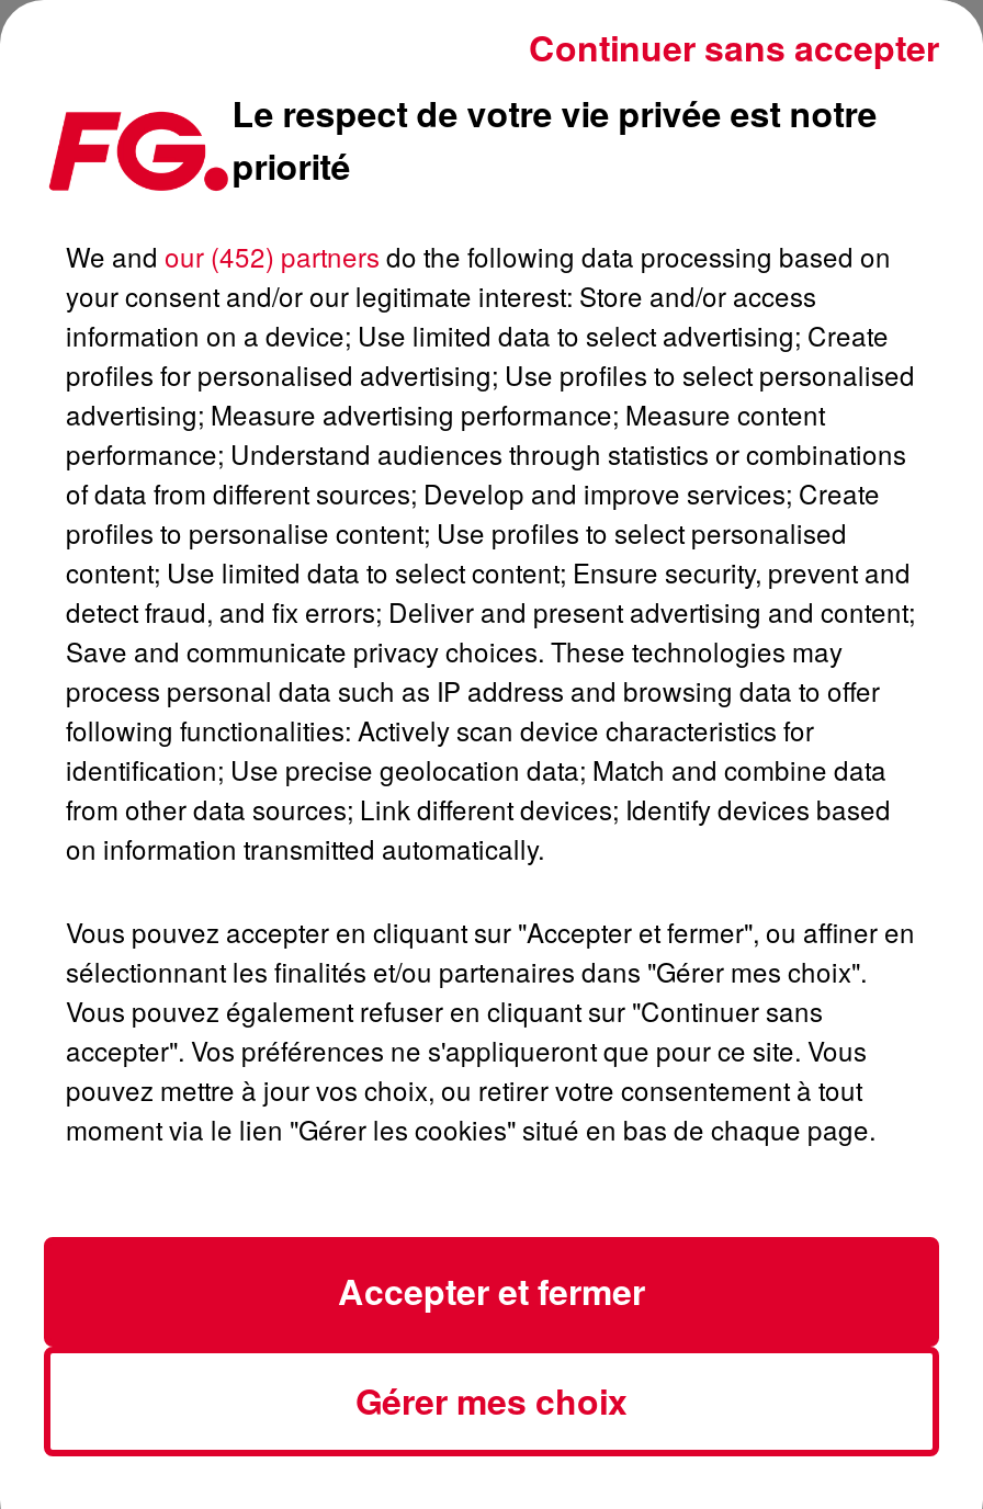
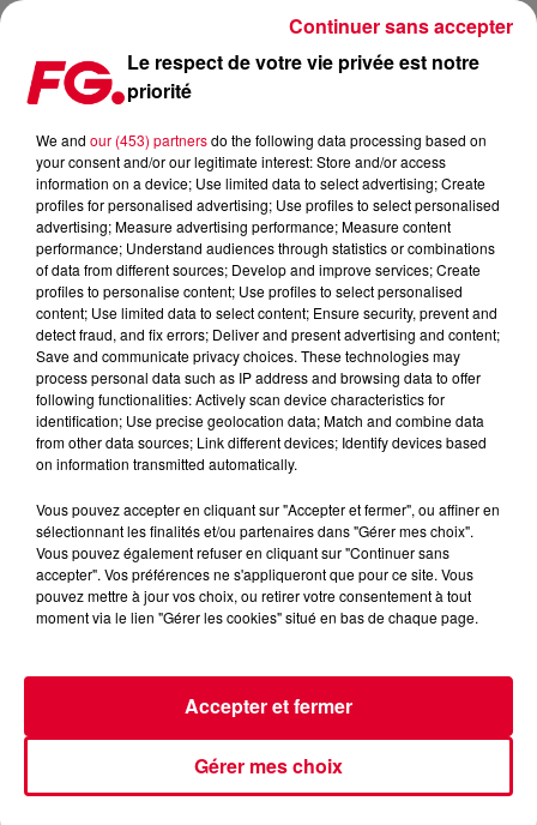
[66,237,891,274] We and our (452) partners do the following data processing based on -> [36,130,487,150] We and our (453) partners do the following data processing based on

